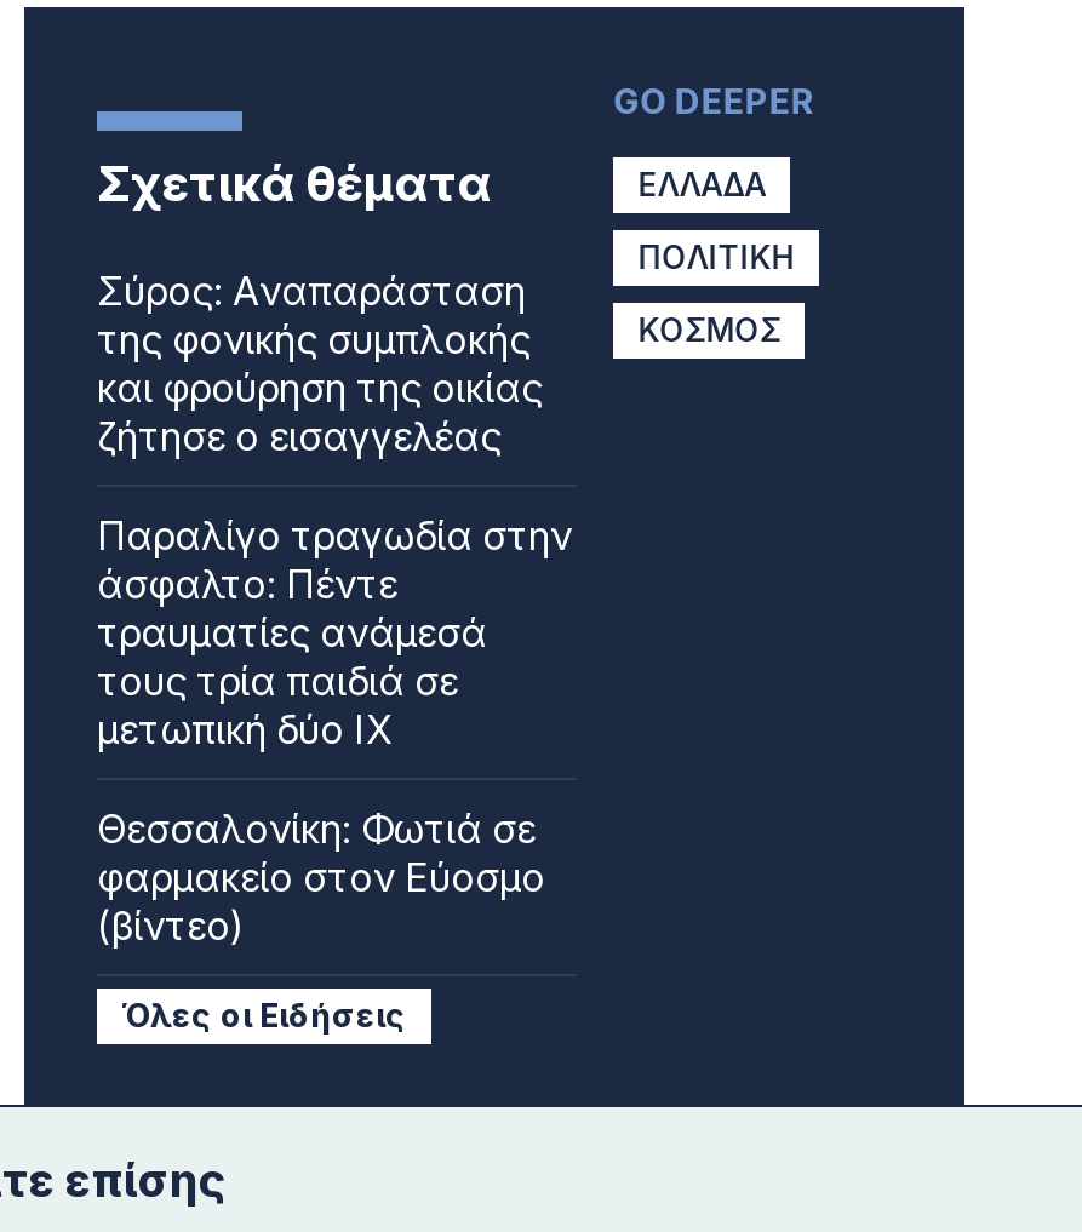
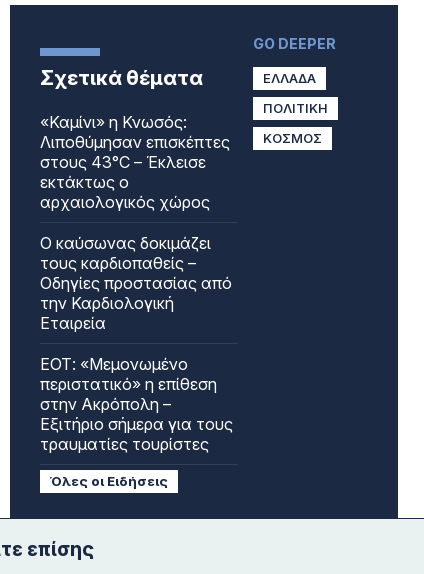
[97,266,543,460] Σύρος: Αναπαράσταση | της φονικής συμπλοκής | και φρούρηση της οικίας | ζήτησε ο εισαγγελέας -> [40,112,230,212] «Καμίνι» η Κνωσός: | Λιποθύμησαν επισκέπτες | στους 43°C – Έκλεισε | εκτάκτως ο | αρχαιολογικός χώρος
[97,510,572,753] Παραλίγο τραγωδία στην | άσφαλτο: Πέντε | τραυματίες ανάμεσά | τους τρία παιδιά σε | μετωπική δύο ΙΧ -> [40,233,232,333] Ο καύσωνας δοκιμάζει | τους καρδιοπαθείς – | Οδηγίες προστασίας από | την Καρδιολογική | Εταιρεία
[97,804,545,949] Θεσσαλονίκη: Φωτιά σε | φαρμακείο στον Εύοσμο | (βίντεο) -> [40,354,233,454] ΕΟΤ: «Μεμονωμένο | περιστατικό» η επίθεση | στην Ακρόπολη – | Εξιτήριο σήμερα για τους | τραυματίες τουρίστες

